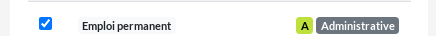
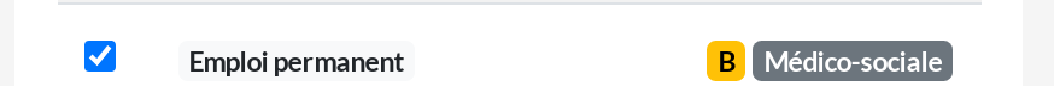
[301,19,395,32] A | Administrative -> [718,45,943,76] B | Médico-sociale

